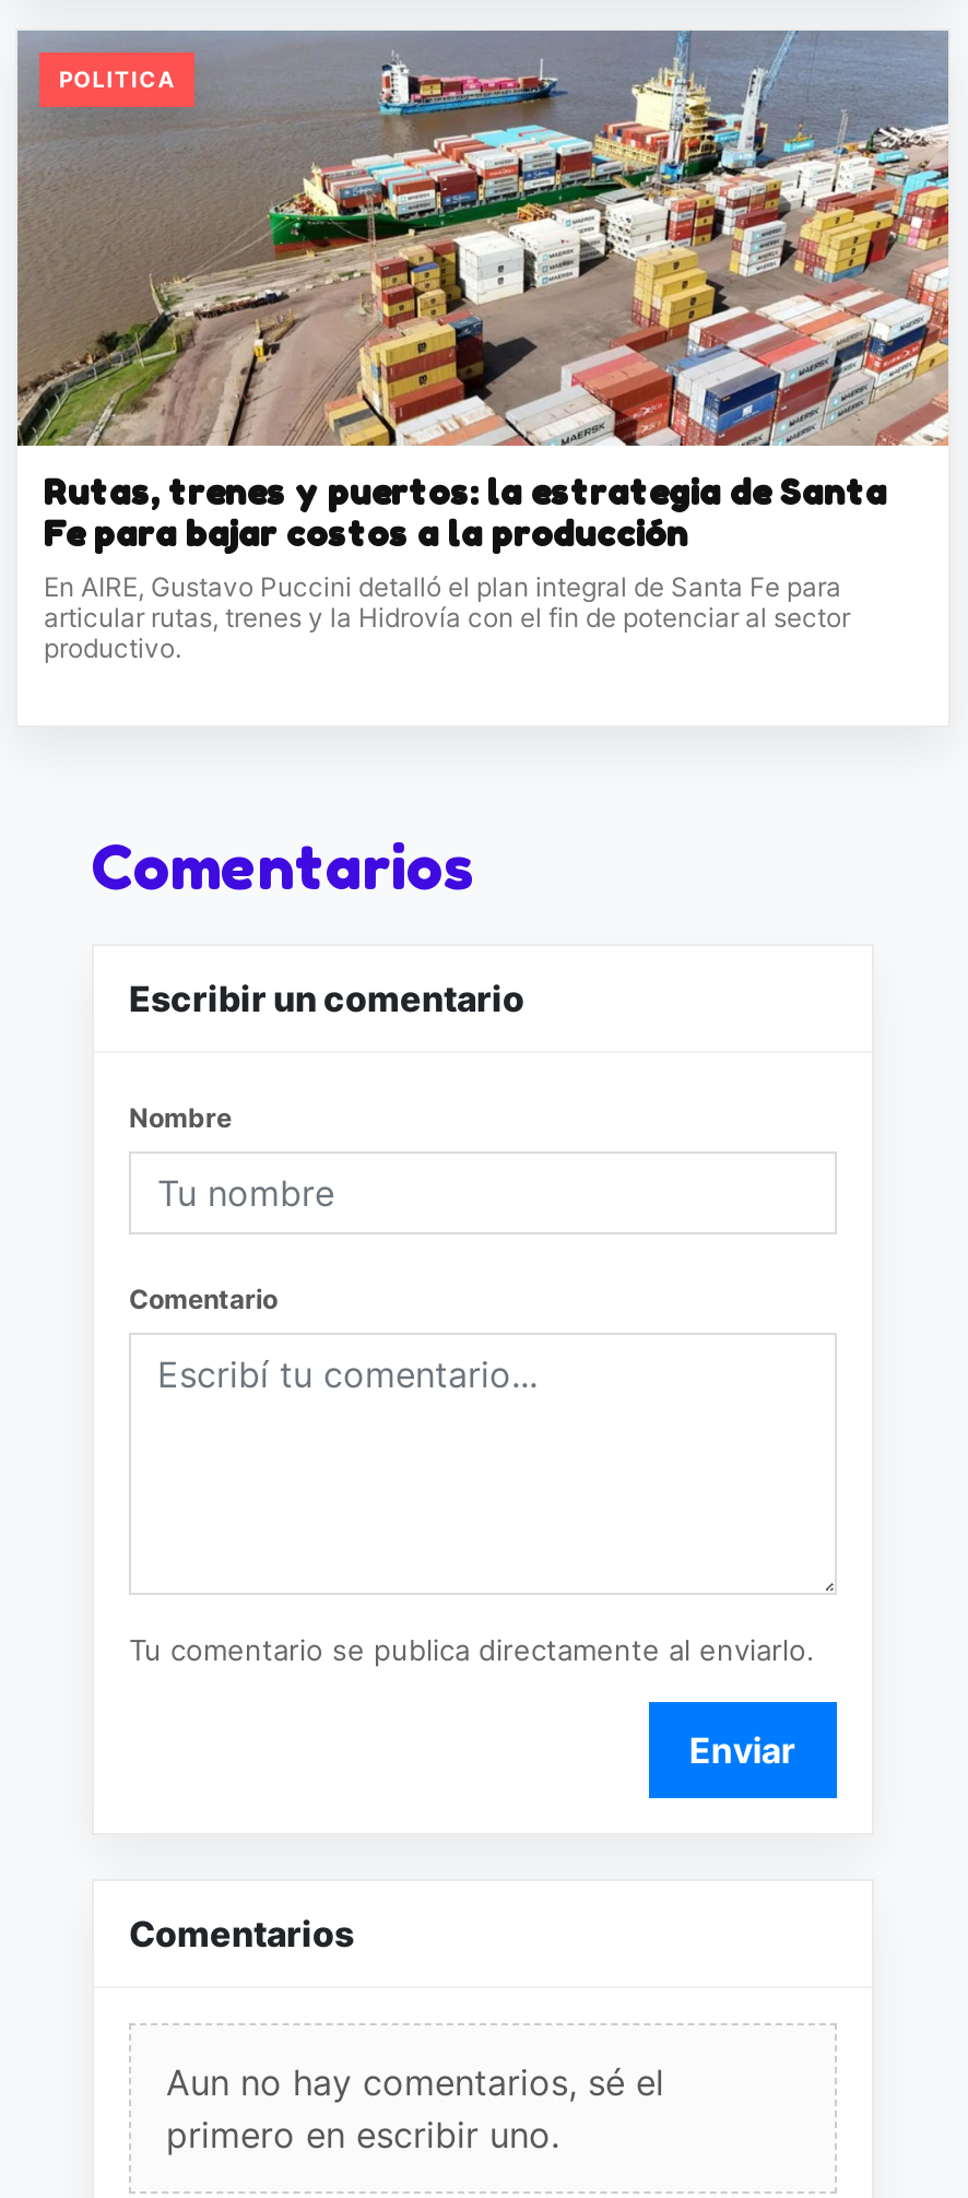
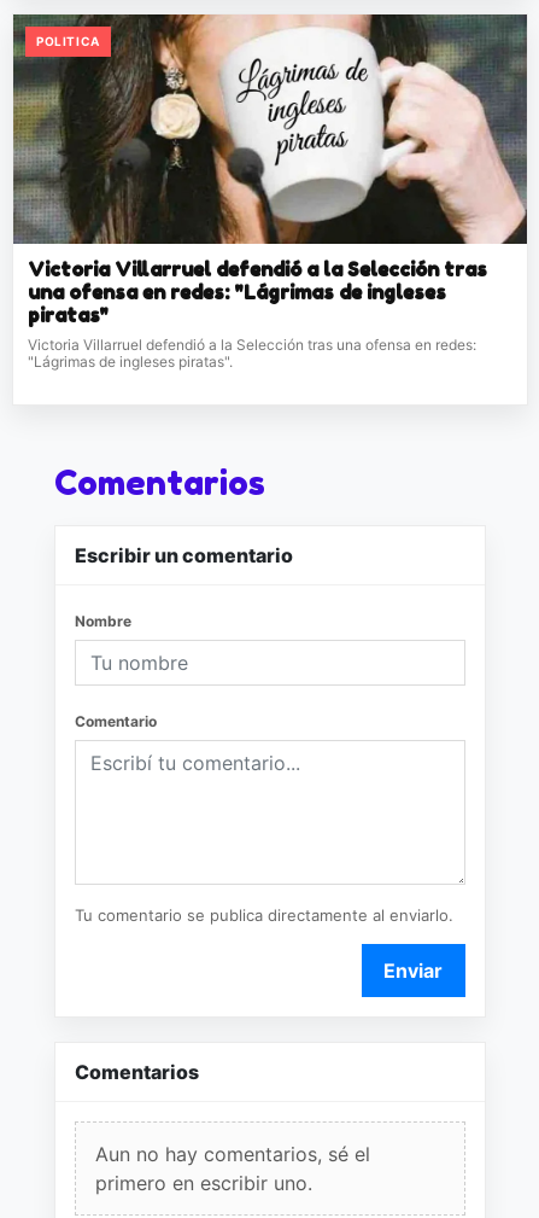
[17,28,951,665] [image] | Rutas, trenes y puertos: la estrategia de Santa | Fe para bajar costos a la producción | En AIRE, Gustavo Puccini detalló el plan integral de Santa Fe para | articular rutas, trenes y la Hidrovía con el fin de potenciar al sector | productivo. -> [13,13,528,371] [image] | Victoria Villarruel defendió a la Selección tras | una ofensa en redes: "Lágrimas de ingleses | piratas" | Victoria Villarruel defendió a la Selección tras una ofensa en redes: | "Lágrimas de ingleses piratas".

